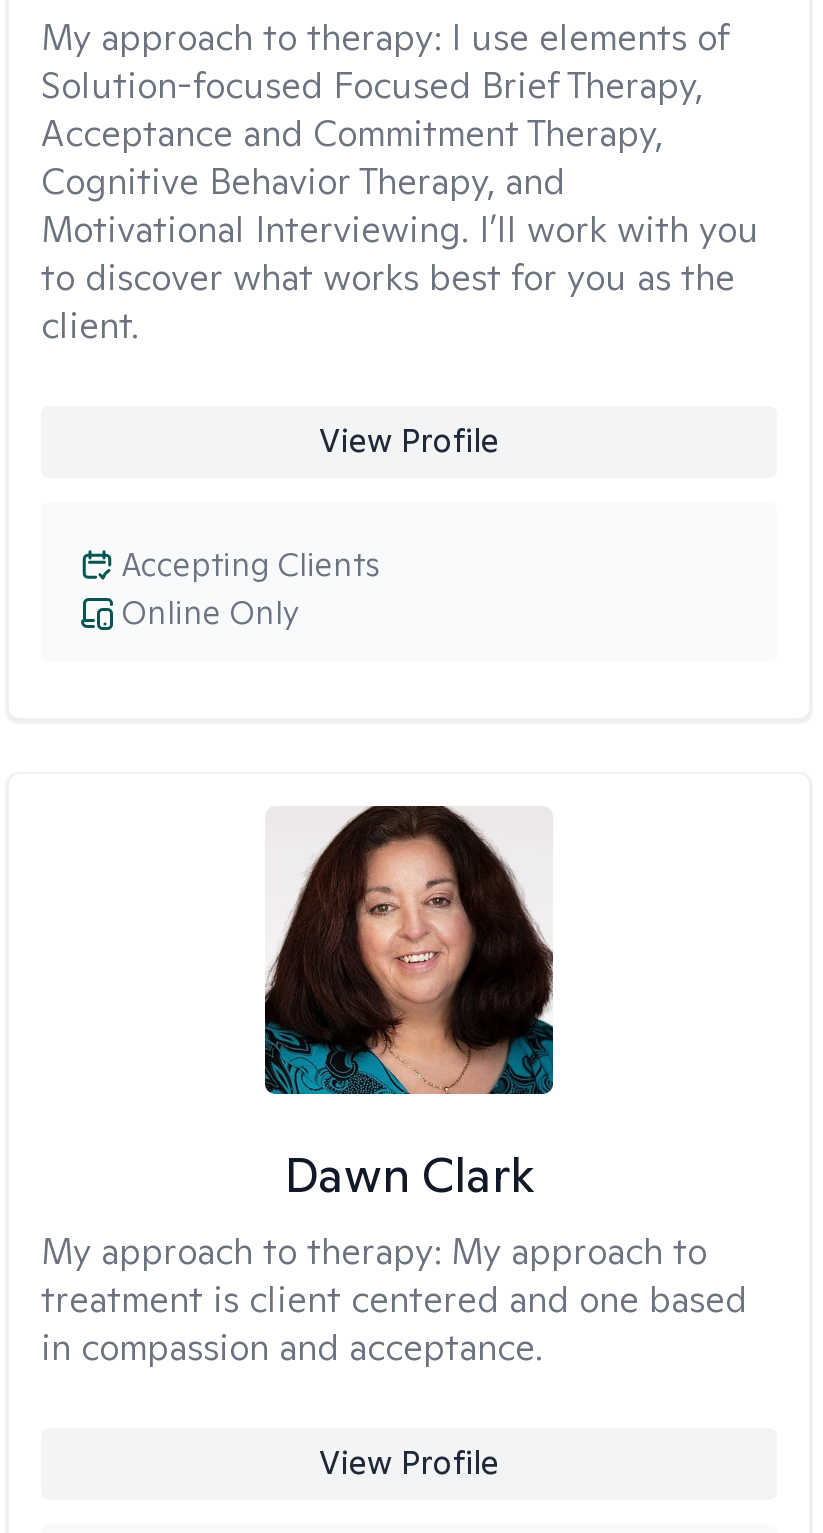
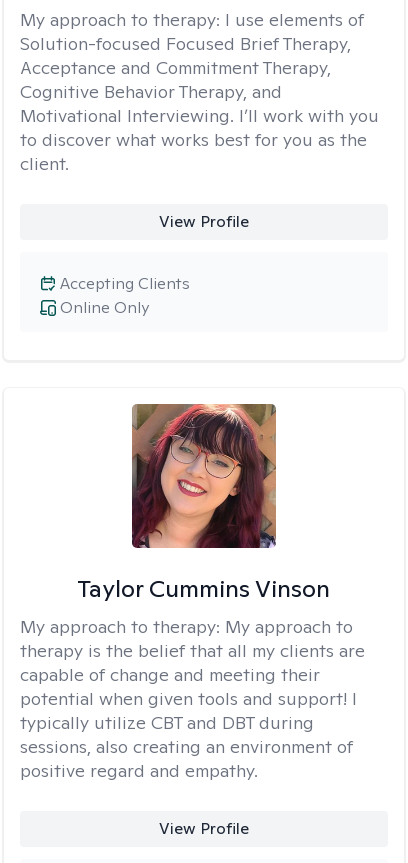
[265,804,555,1206] [image] | Dawn Clark -> [77,403,330,604] [image] | Taylor Cummins Vinson
[41,1276,747,1370] treatment is client centered and one based | in compassion and acceptance. -> [20,639,365,782] therapy is the belief that all my clients are | capable of change and meeting their | potential when given tools and support! I | typically utilize CBT and DBT during | sessions, also creating an environment of | positive regard and empathy.

